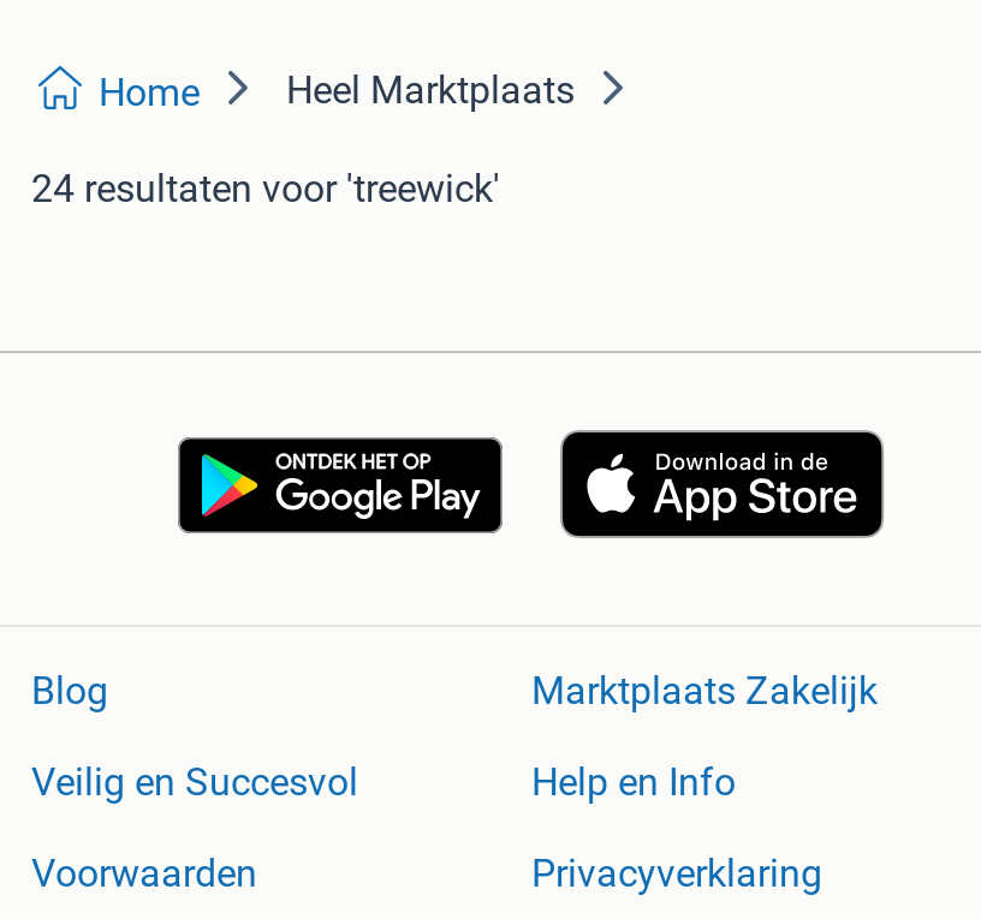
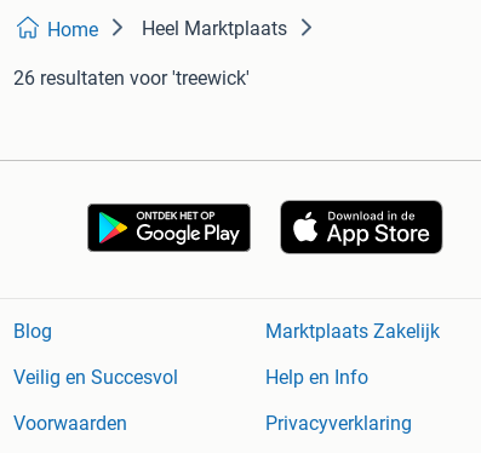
[31,166,500,212] 24 resultaten voor 'treewick' -> [13,67,250,90] 26 resultaten voor 'treewick'

